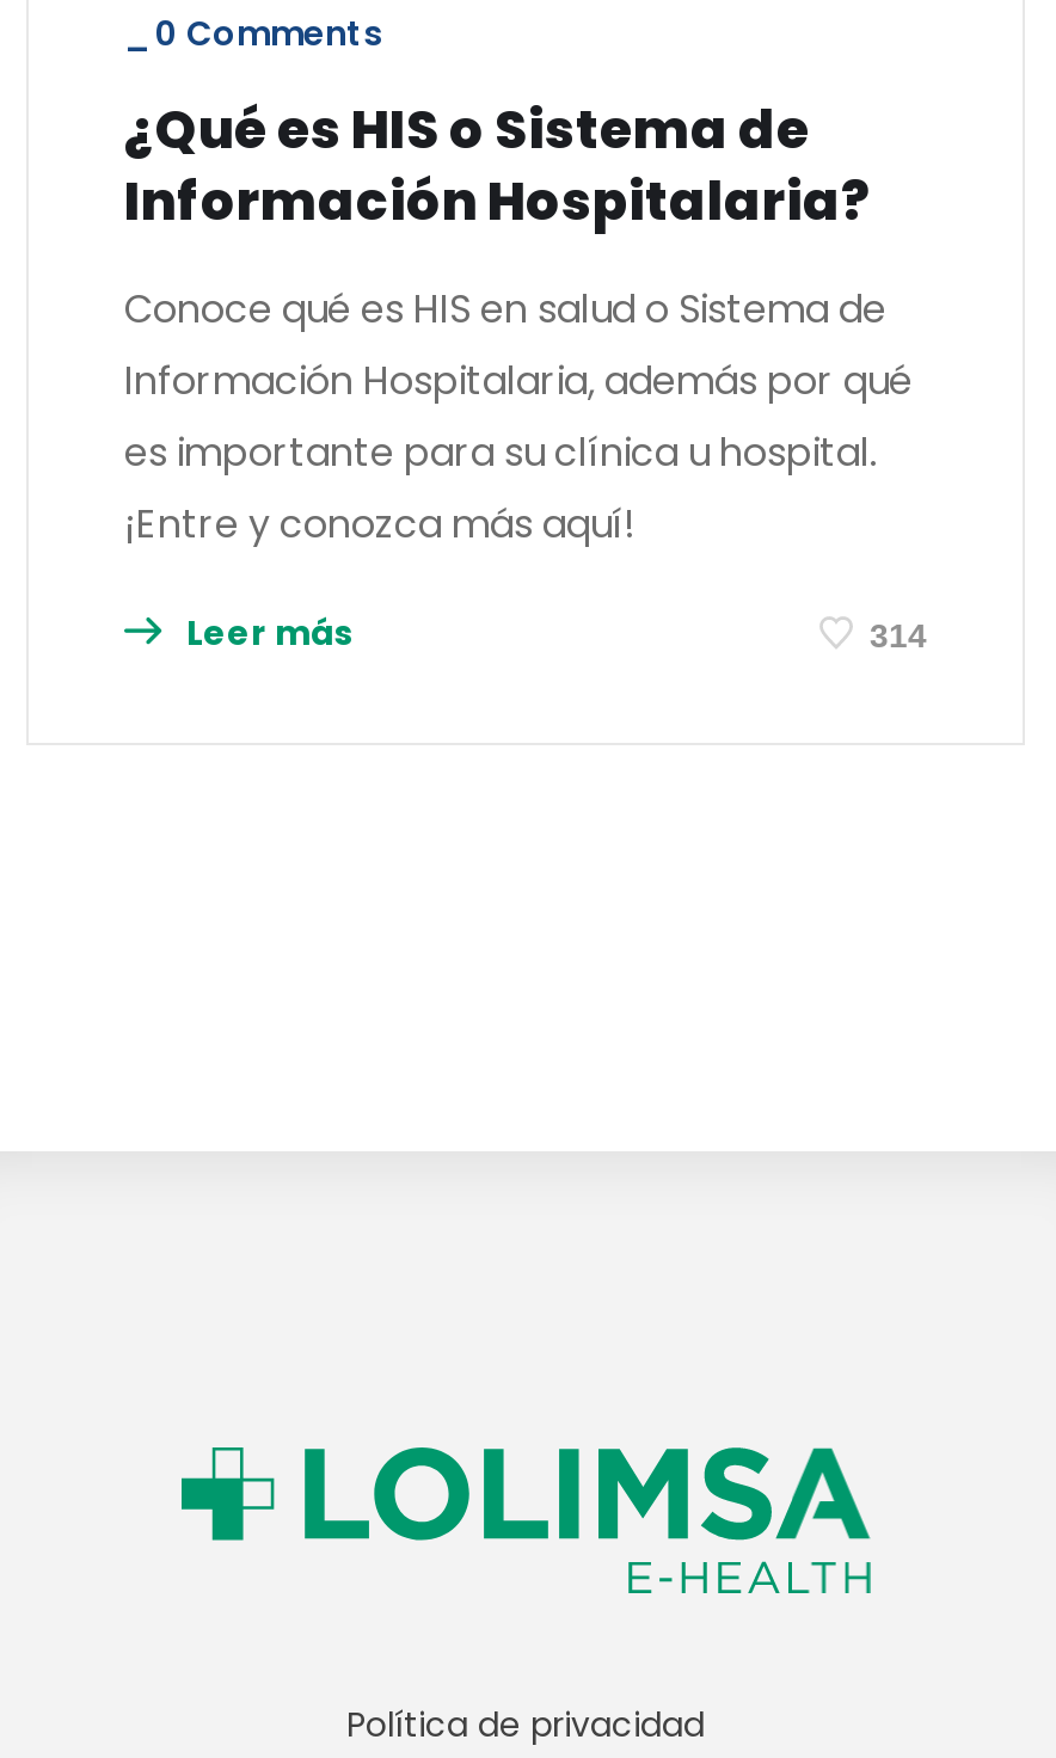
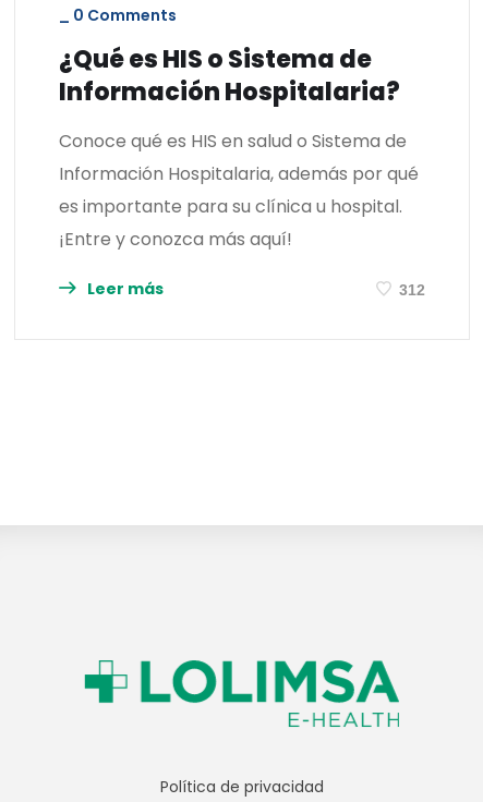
[870,616,927,654] 314 -> [399,281,425,298] 312

